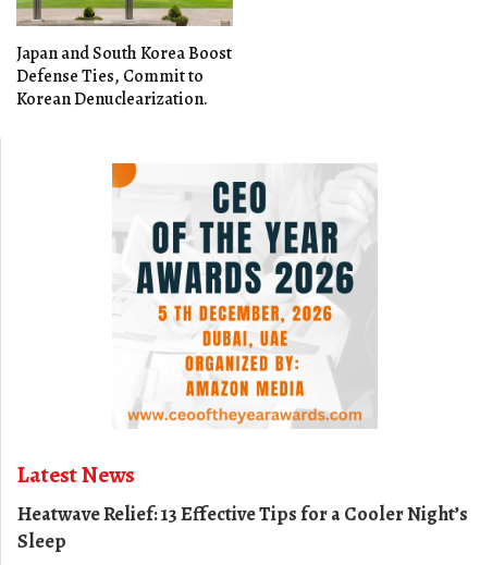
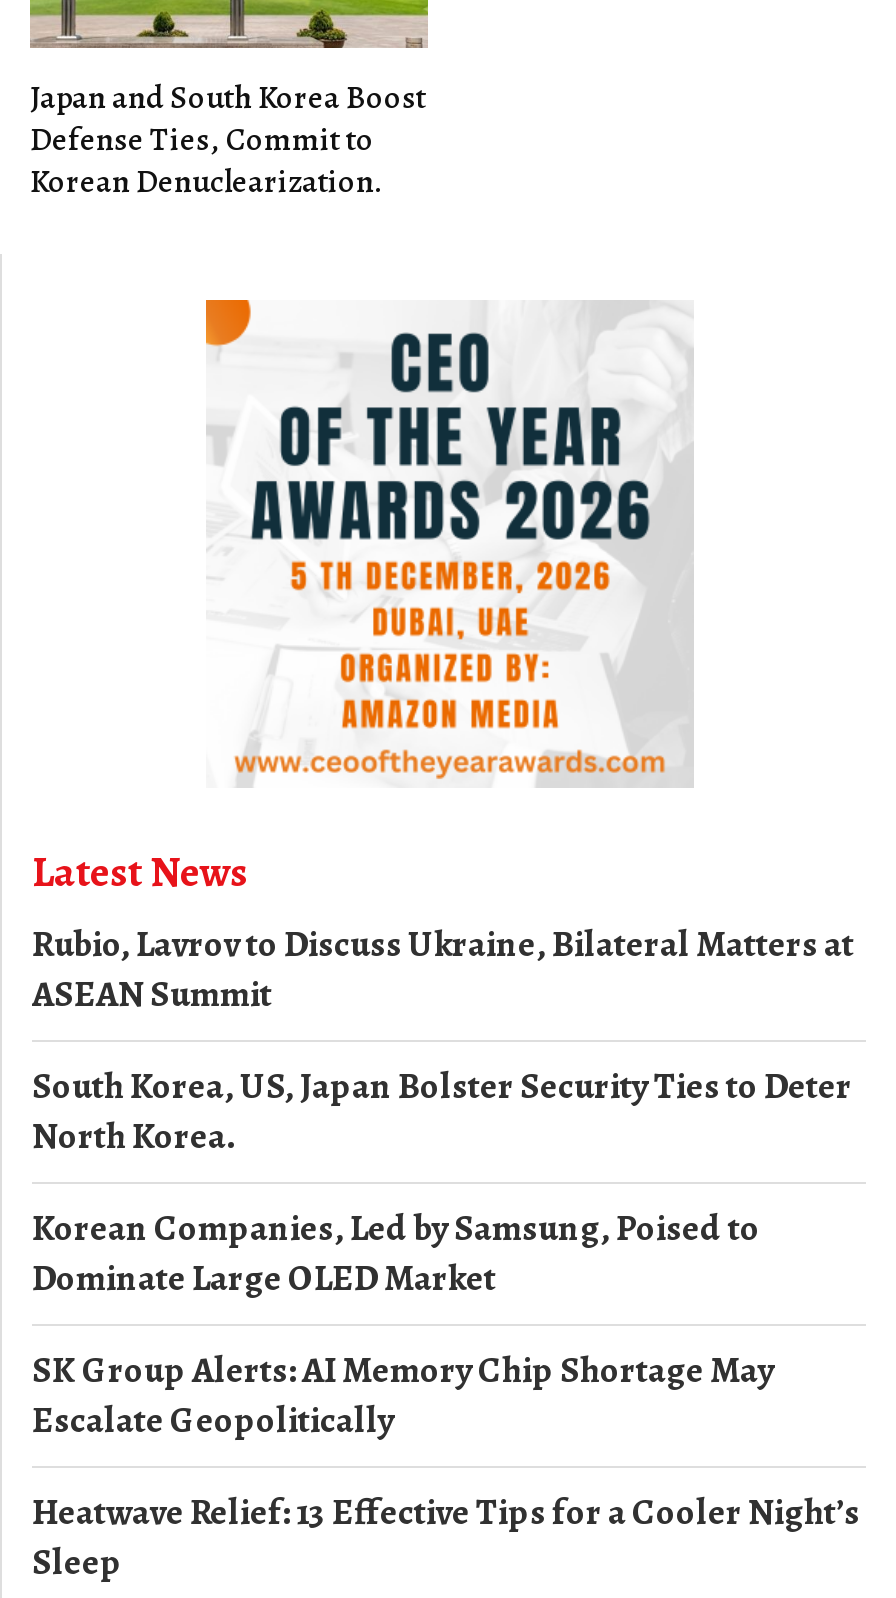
none -> [32,920,854,1444] Rubio, Lavrov to Discuss Ukraine, Bilateral Matters at | ASEAN Summit | South Korea, US, Japan Bolster Security Ties to Deter | North Korea. | Korean Companies, Led by Samsung, Poised to | Dominate Large OLED Market | SK Group Alerts: AI Memory Chip Shortage May | Escalate Geopolitically

